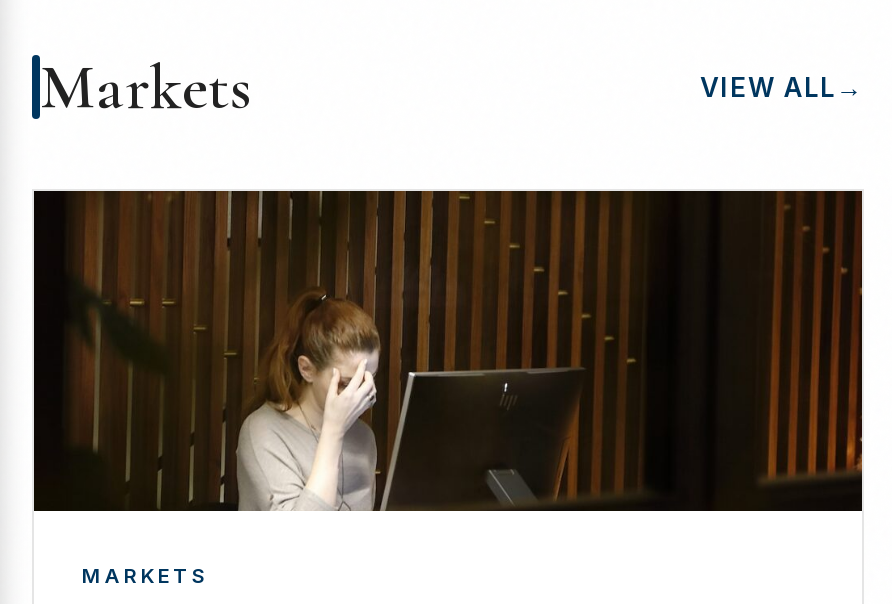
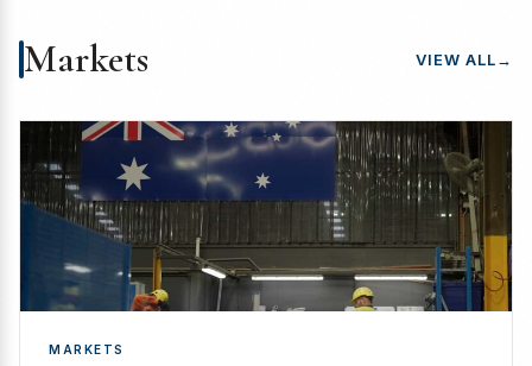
[34,188,864,514] [image] -> [20,120,513,313] [image]

